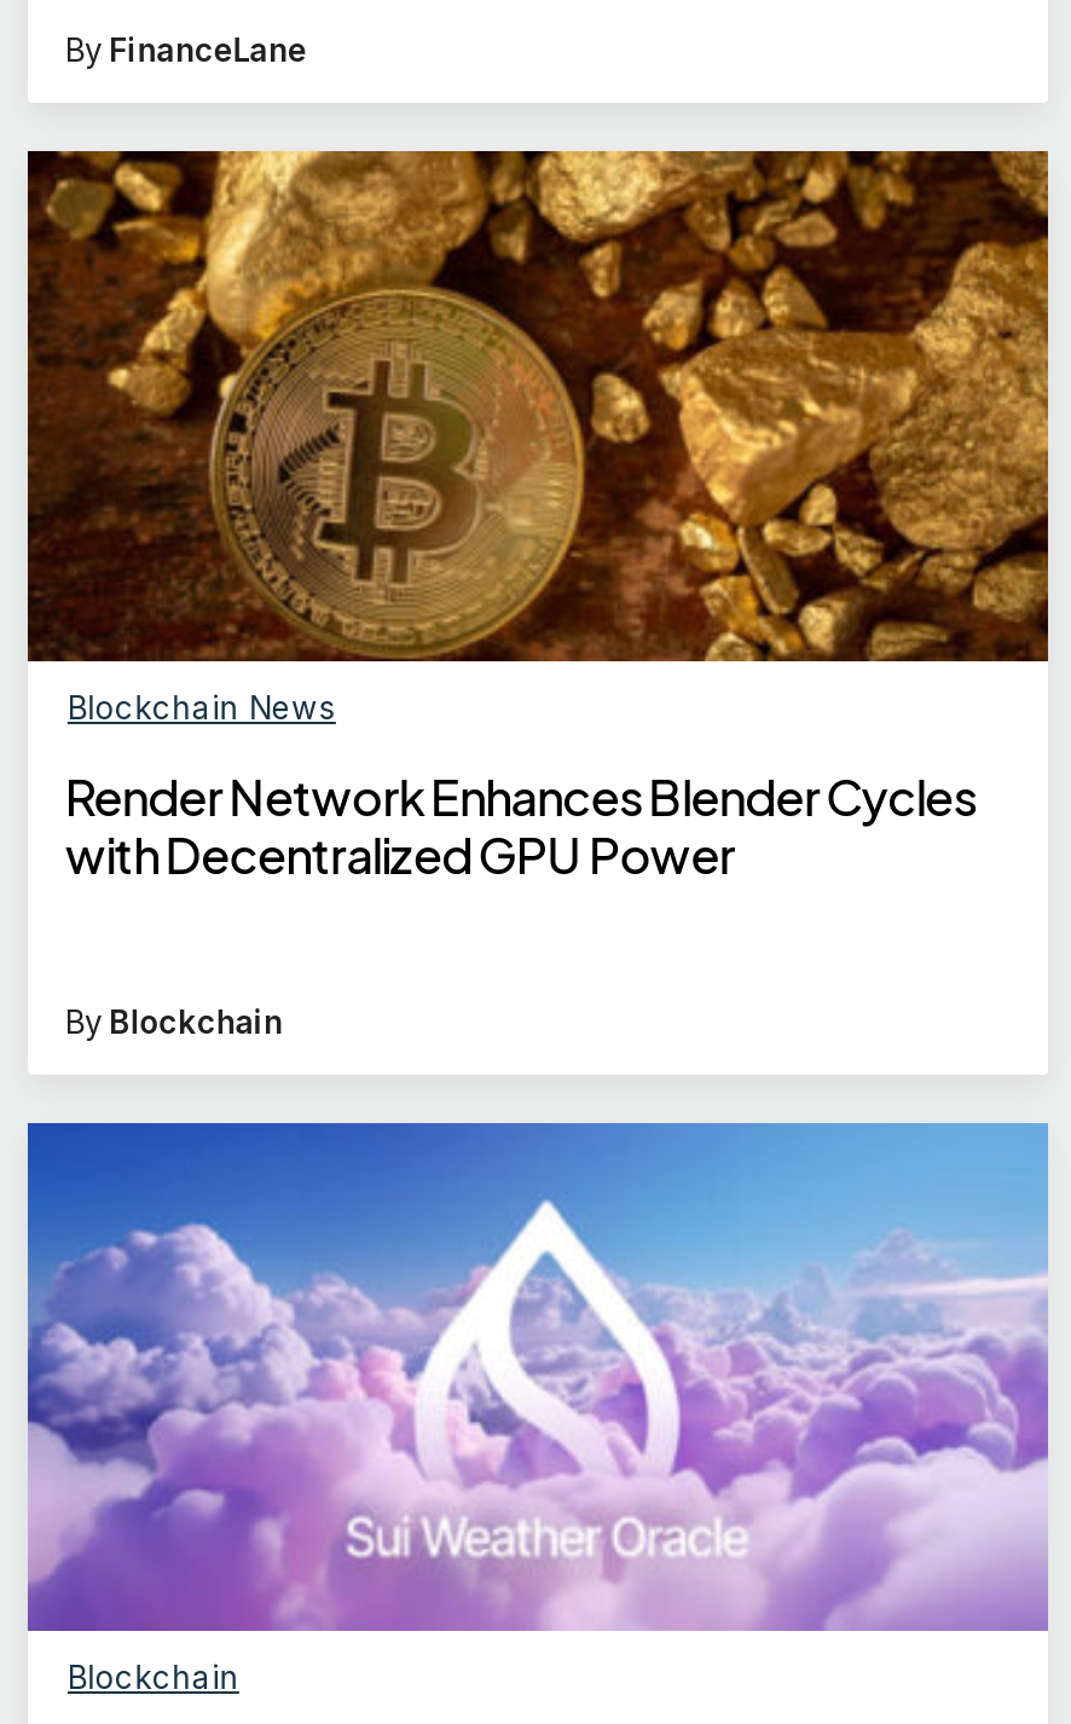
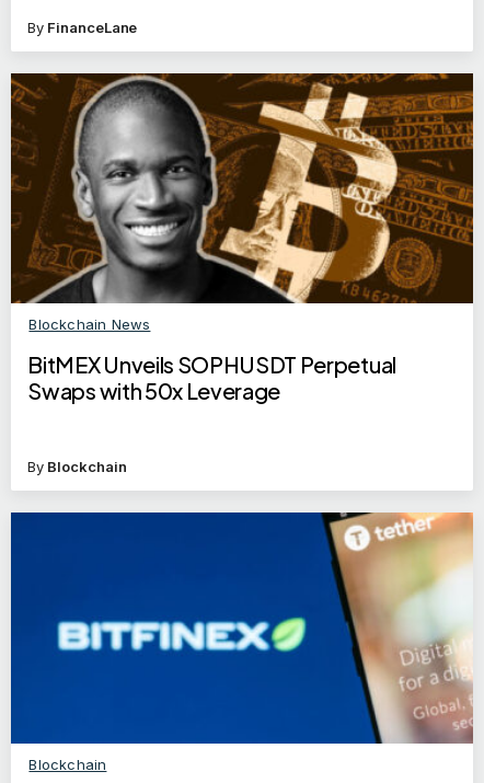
[28,150,1050,665] [image] -> [10,72,474,304] [image]
[65,765,976,883] Render Network Enhances Blender Cycles | with Decentralized GPU Power -> [28,351,396,404] BitMEX Unveils SOPHUSDT Perpetual | Swaps with 50x Leverage
[25,1122,1050,1632] [image] -> [10,511,474,745] [image]

